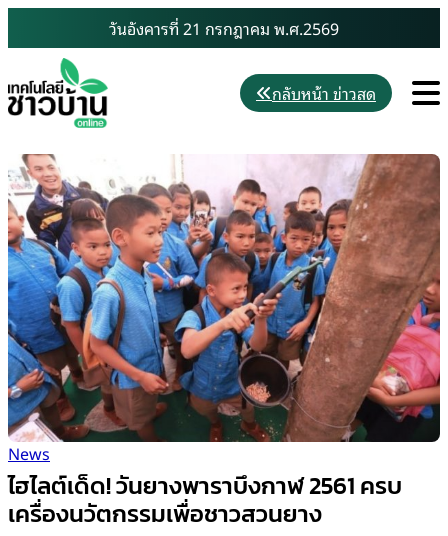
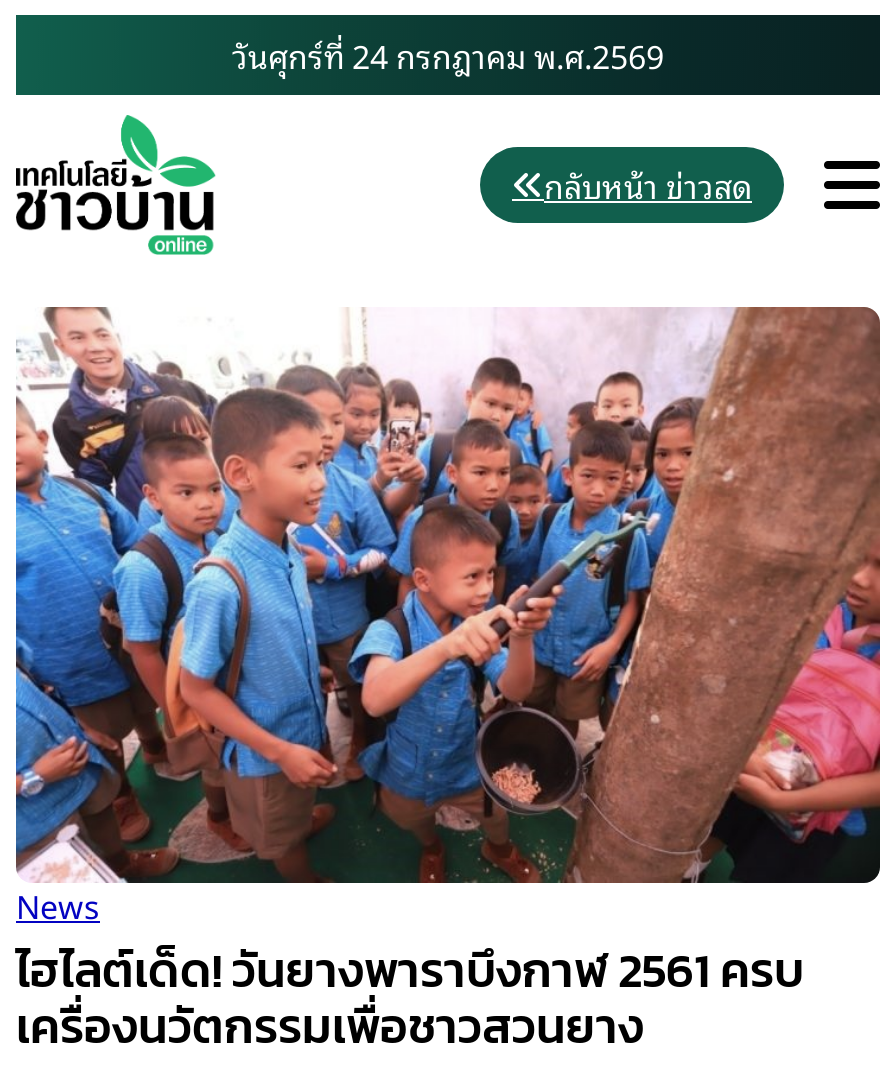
[109,15,339,41] วันอังคารที่ 21 กรกฎาคม พ.ศ.2569 -> [232,29,664,81] วันศุกร์ที่ 24 กรกฎาคม พ.ศ.2569

